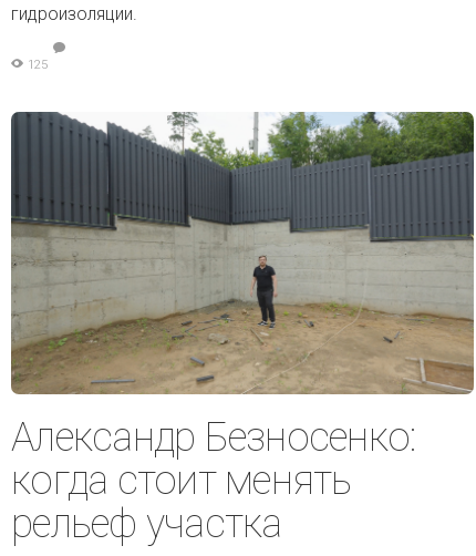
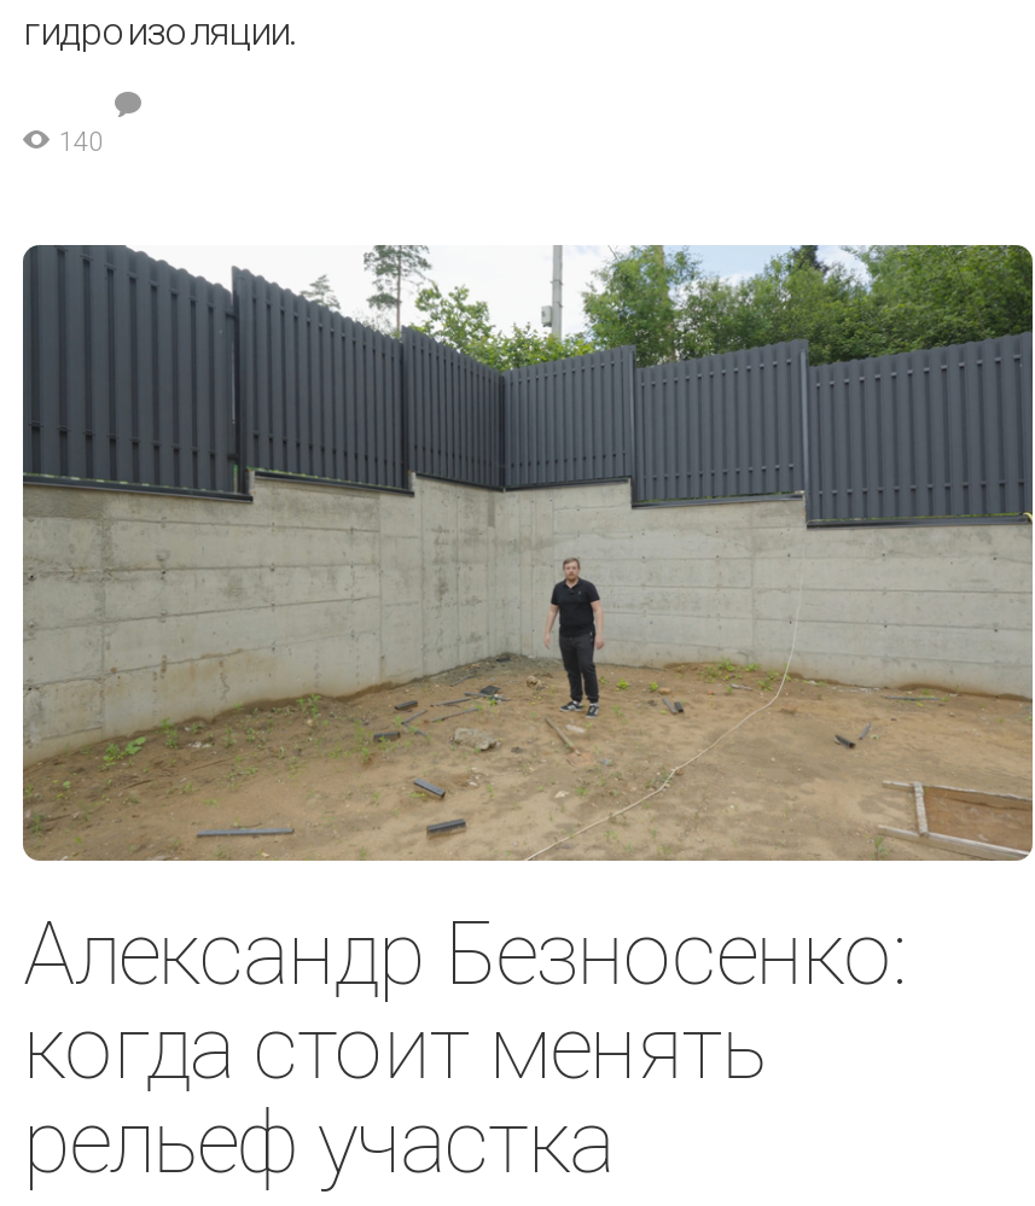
[28,58,48,72] 125 -> [59,126,103,158] 140

